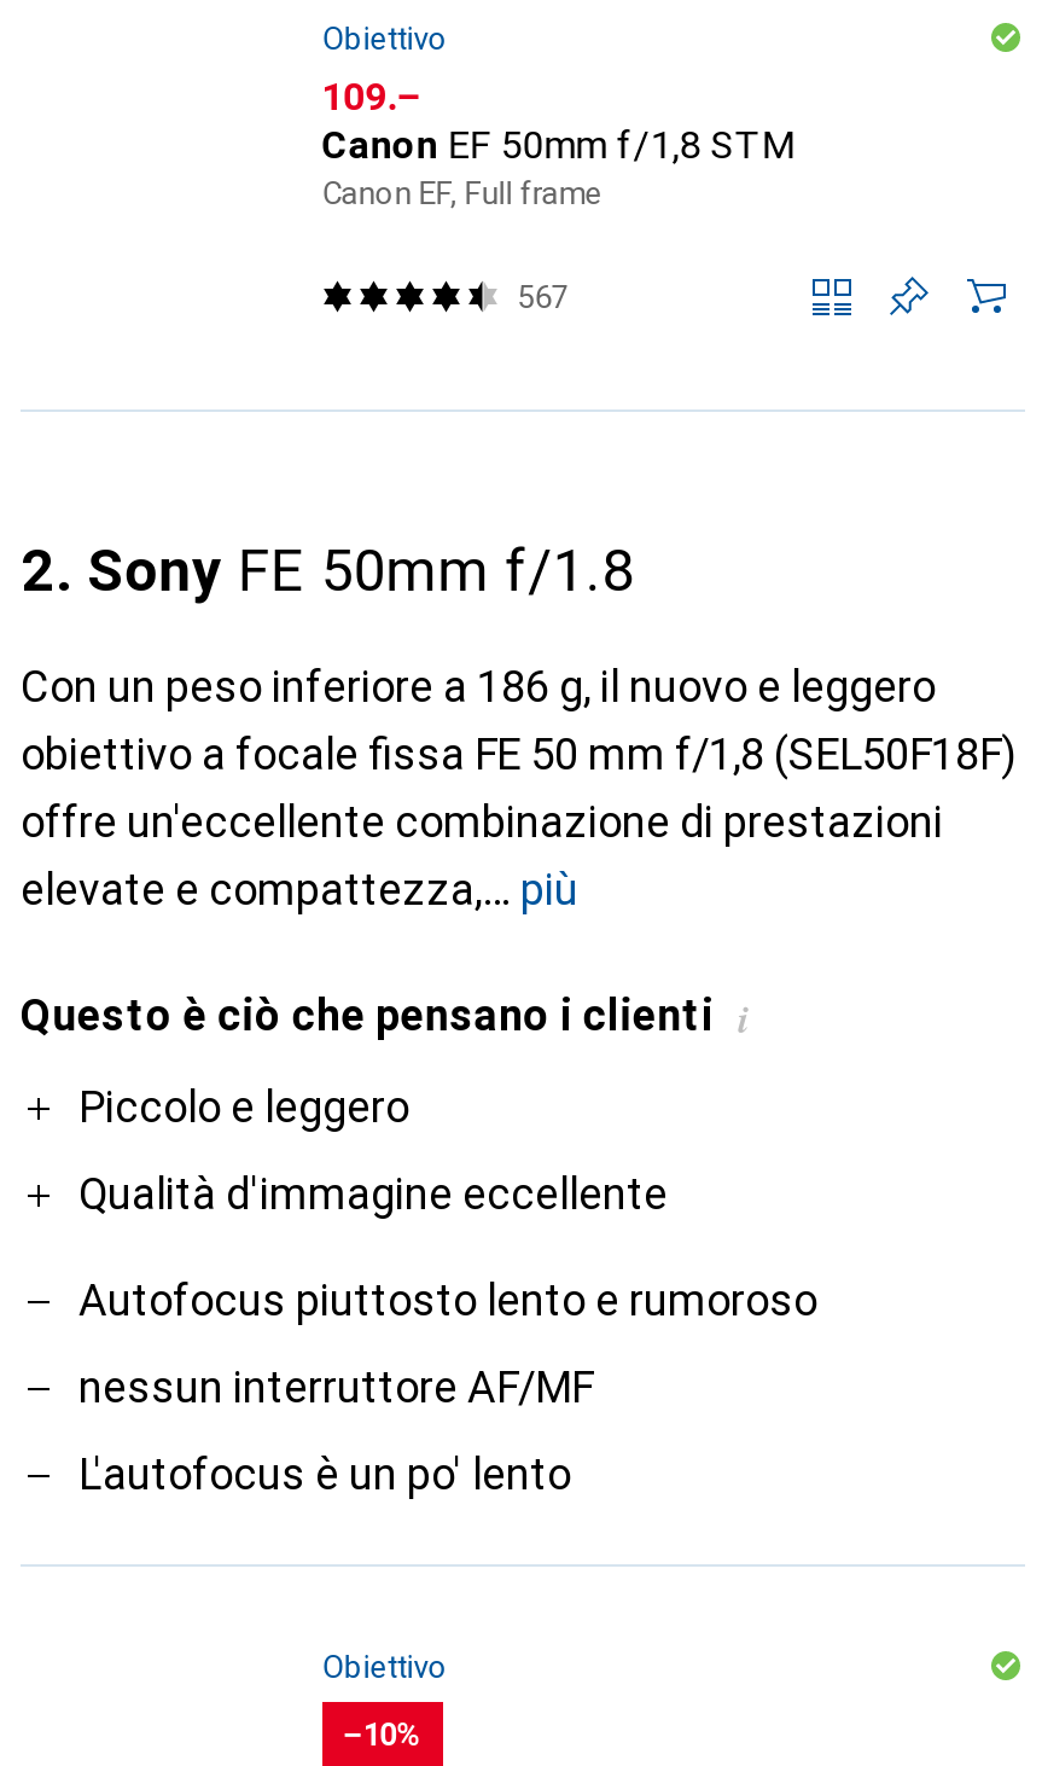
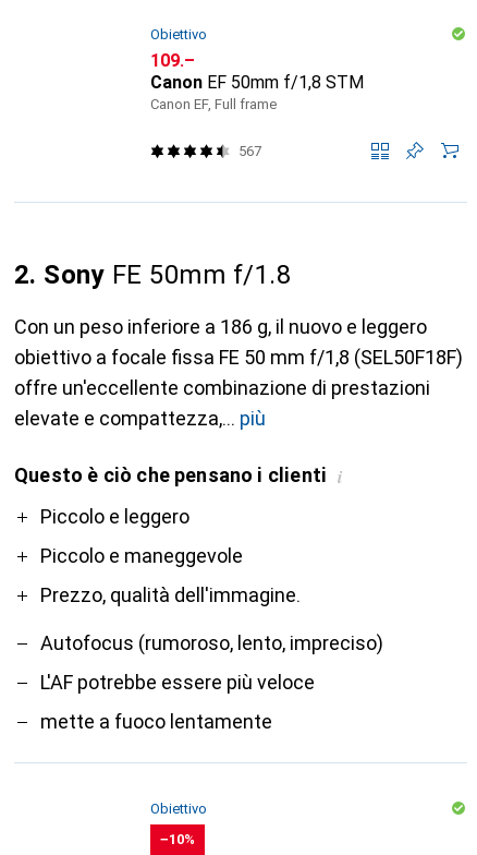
[78,1168,668,1219] Qualità d'immagine eccellente -> [40,544,301,606] Piccolo e maneggevole | Prezzo, qualità dell'immagine.
[78,1274,817,1325] Autofocus piuttosto lento e rumoroso -> [40,631,383,654] Autofocus (rumoroso, lento, impreciso)
[78,1361,593,1412] nessun interruttore AF/MF -> [40,671,315,694] L'AF potrebbe essere più veloce
[78,1448,571,1499] L'autofocus è un po' lento -> [40,710,272,733] mette a fuoco lentamente

